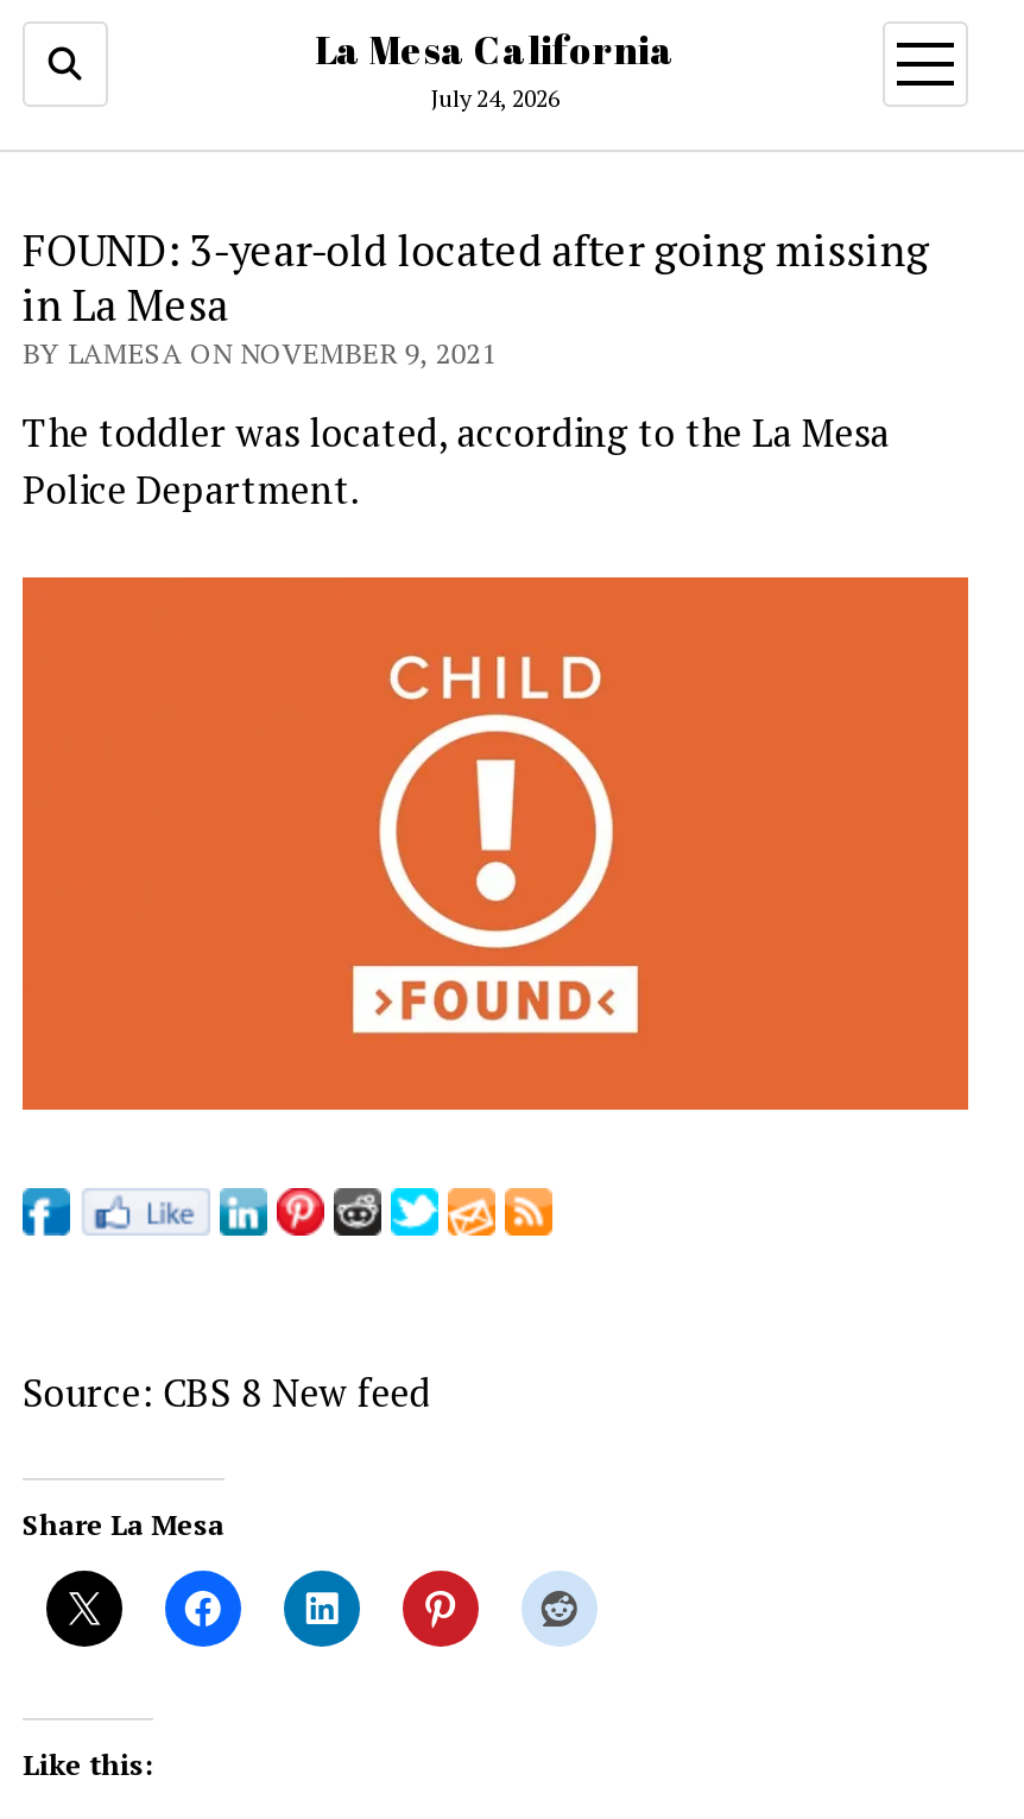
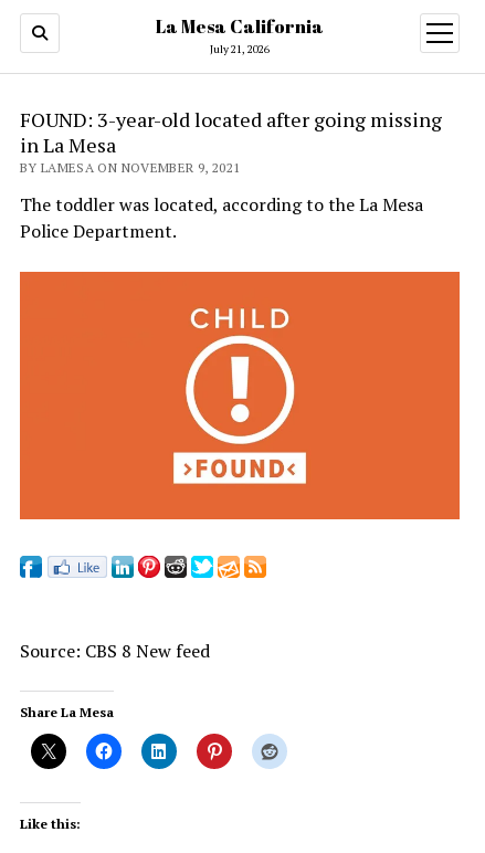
[431,83,560,114] July 24, 2026 -> [210,42,270,56] July 21, 2026

